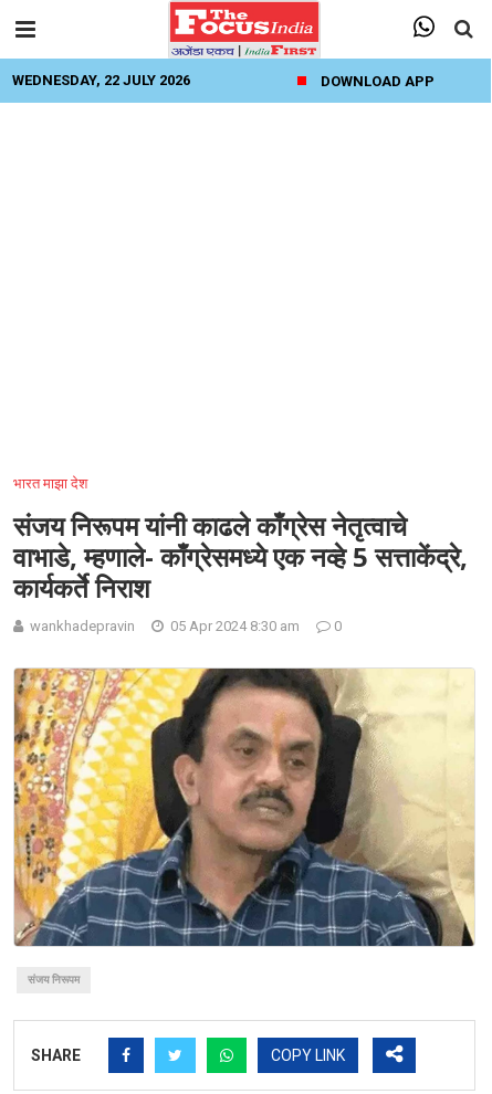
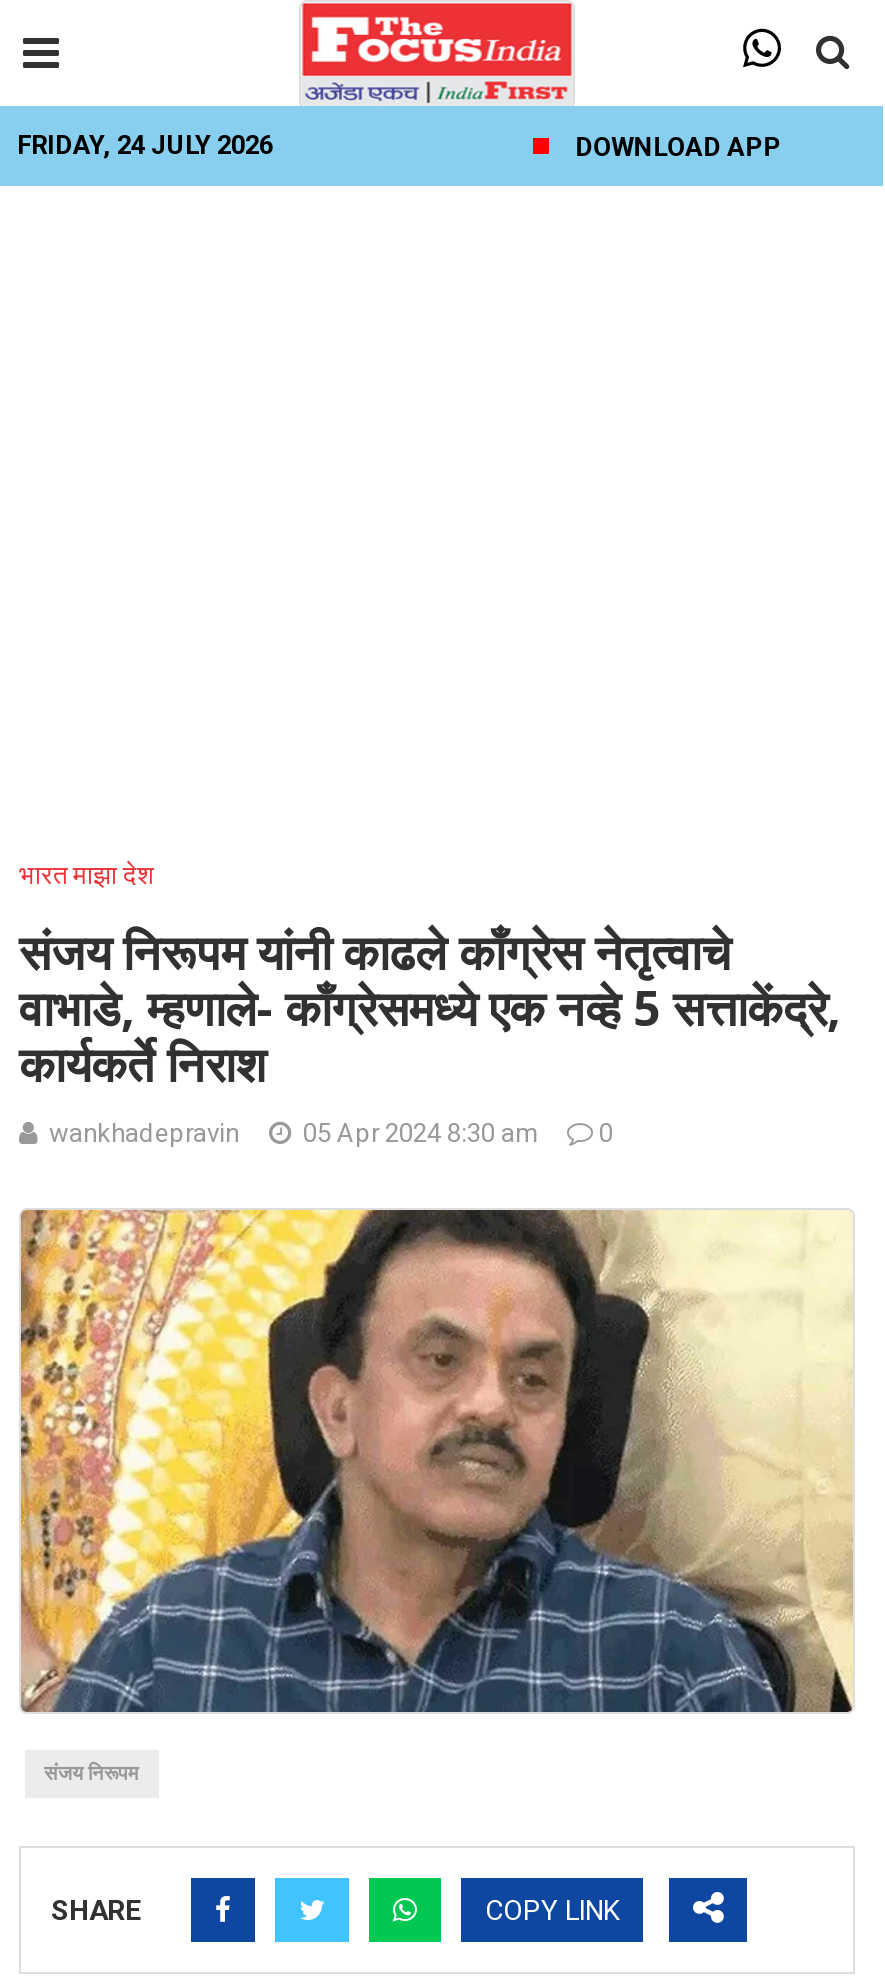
[12,72,190,88] WEDNESDAY, 22 JULY 2026 -> [17,130,273,160] FRIDAY, 24 JULY 2026

